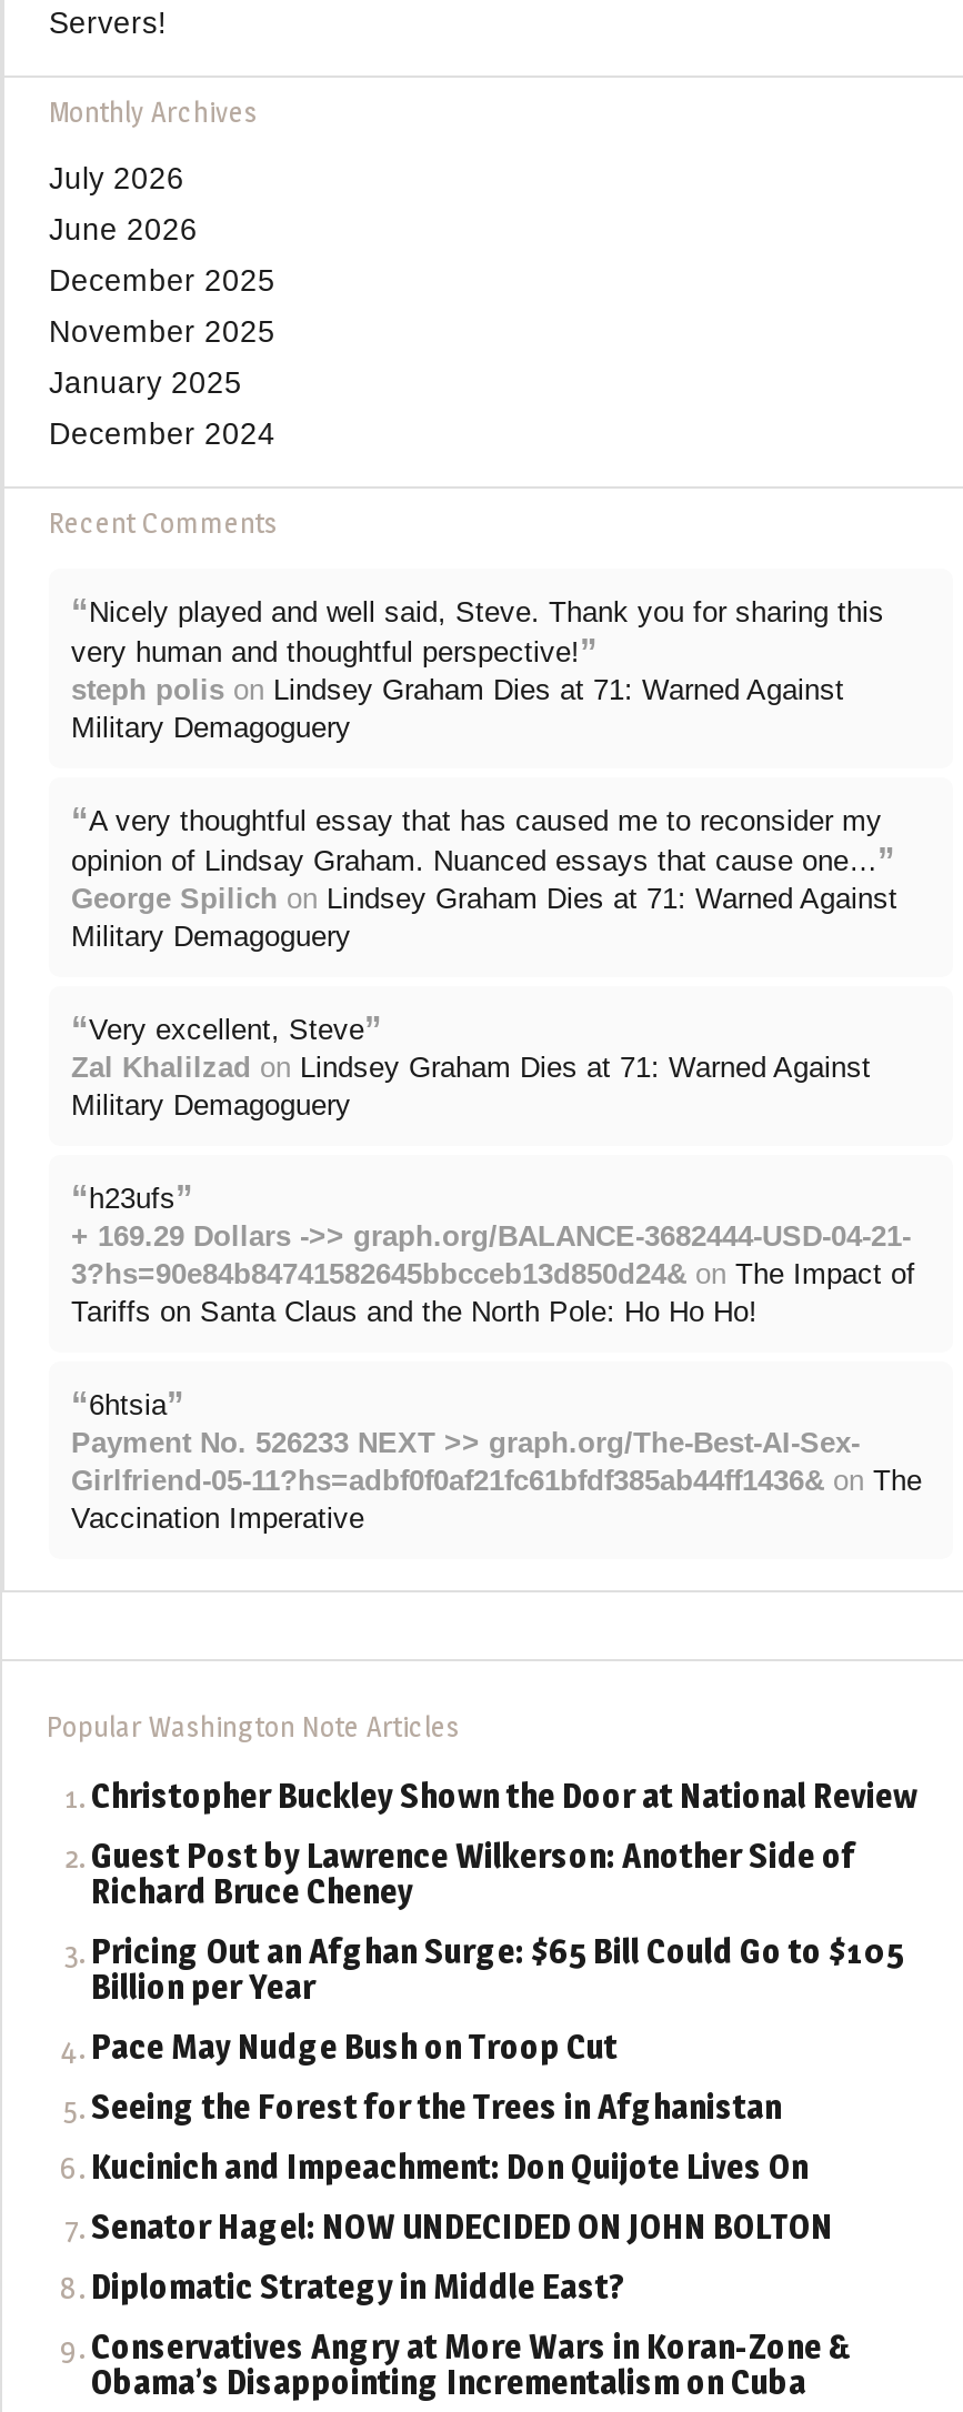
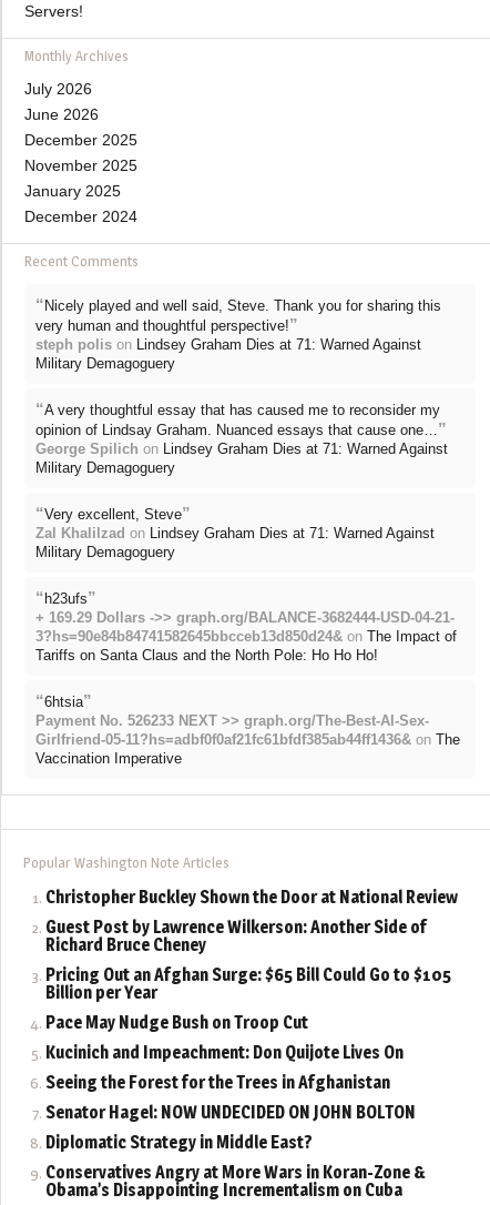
moved [91,2086,782,2128] -> [45,1072,390,1093]: Seeing the Forest for the Trees in Afghanistan
moved [91,2145,809,2188] -> [45,1042,404,1063]: Kucinich and Impeachment: Don Quijote Lives On

